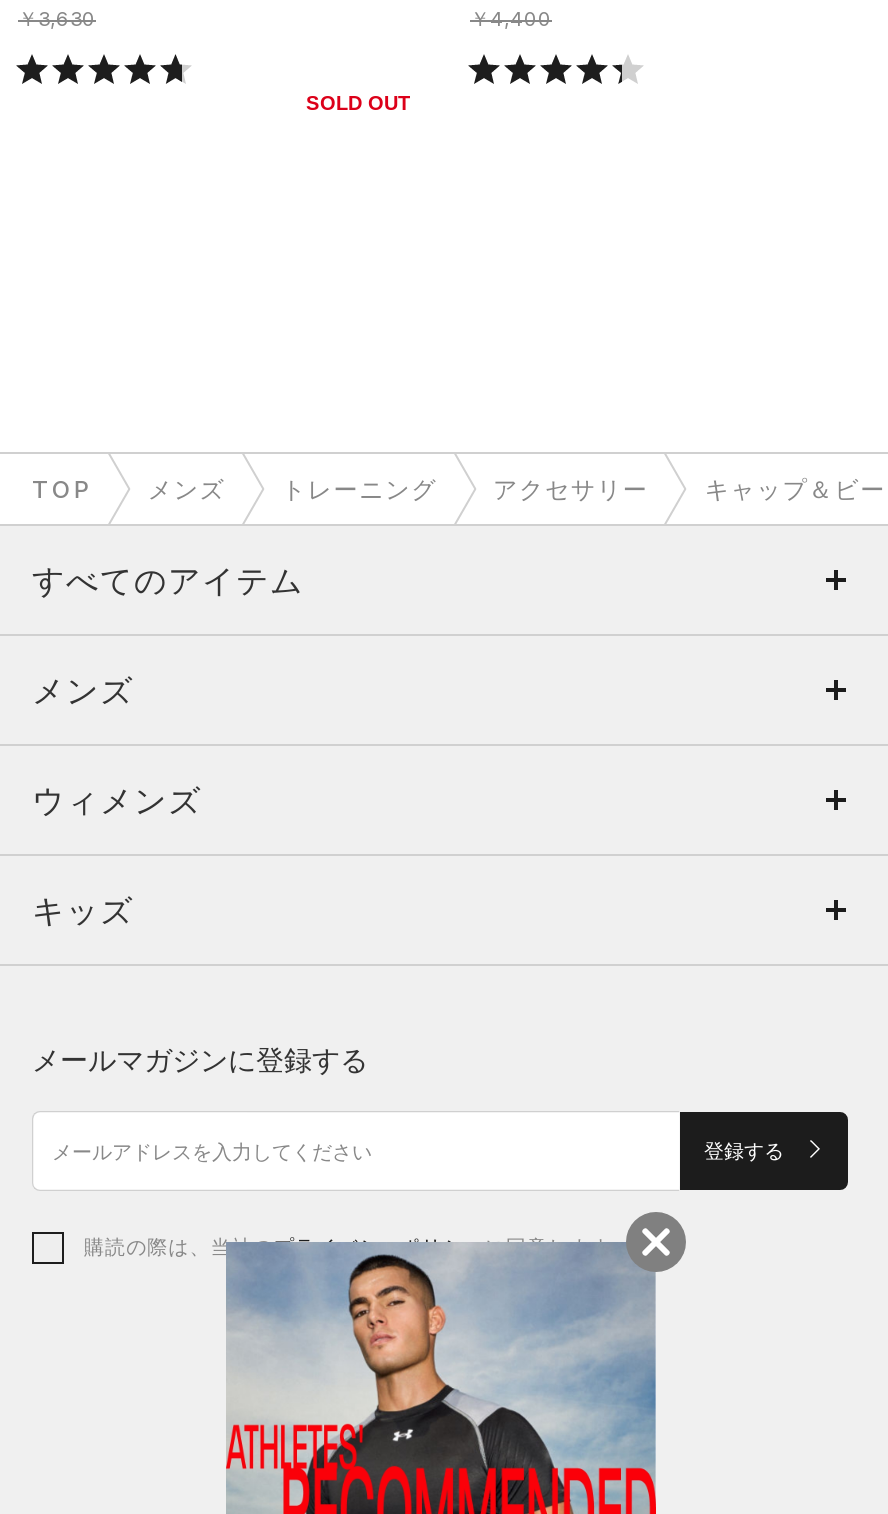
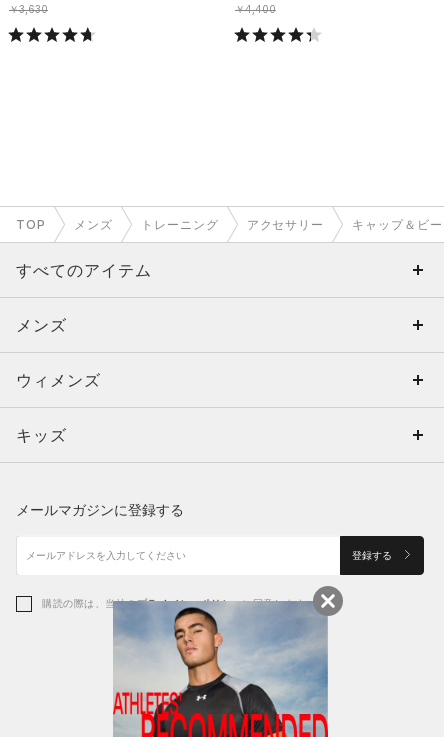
[306,92,410,114] SOLD OUT -> none

